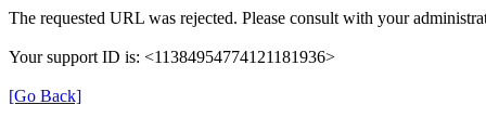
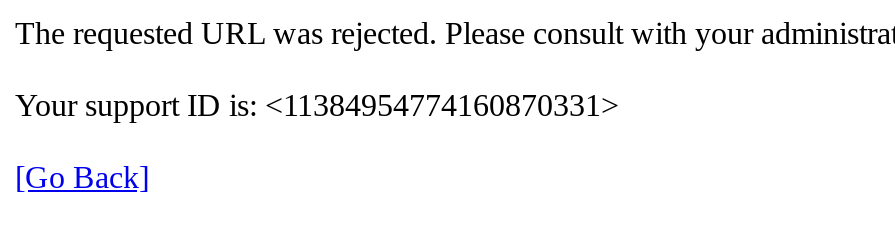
[9,48,335,66] Your support ID is: <11384954774121181936> -> [15,88,619,122] Your support ID is: <11384954774160870331>

